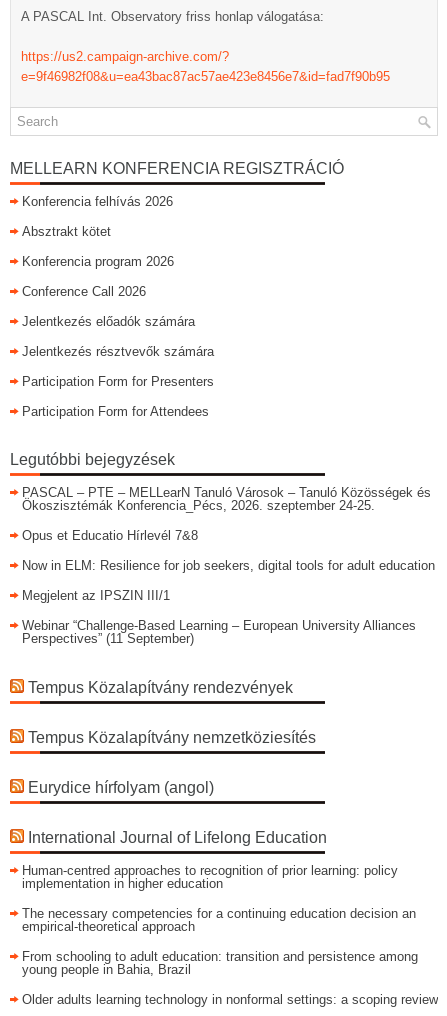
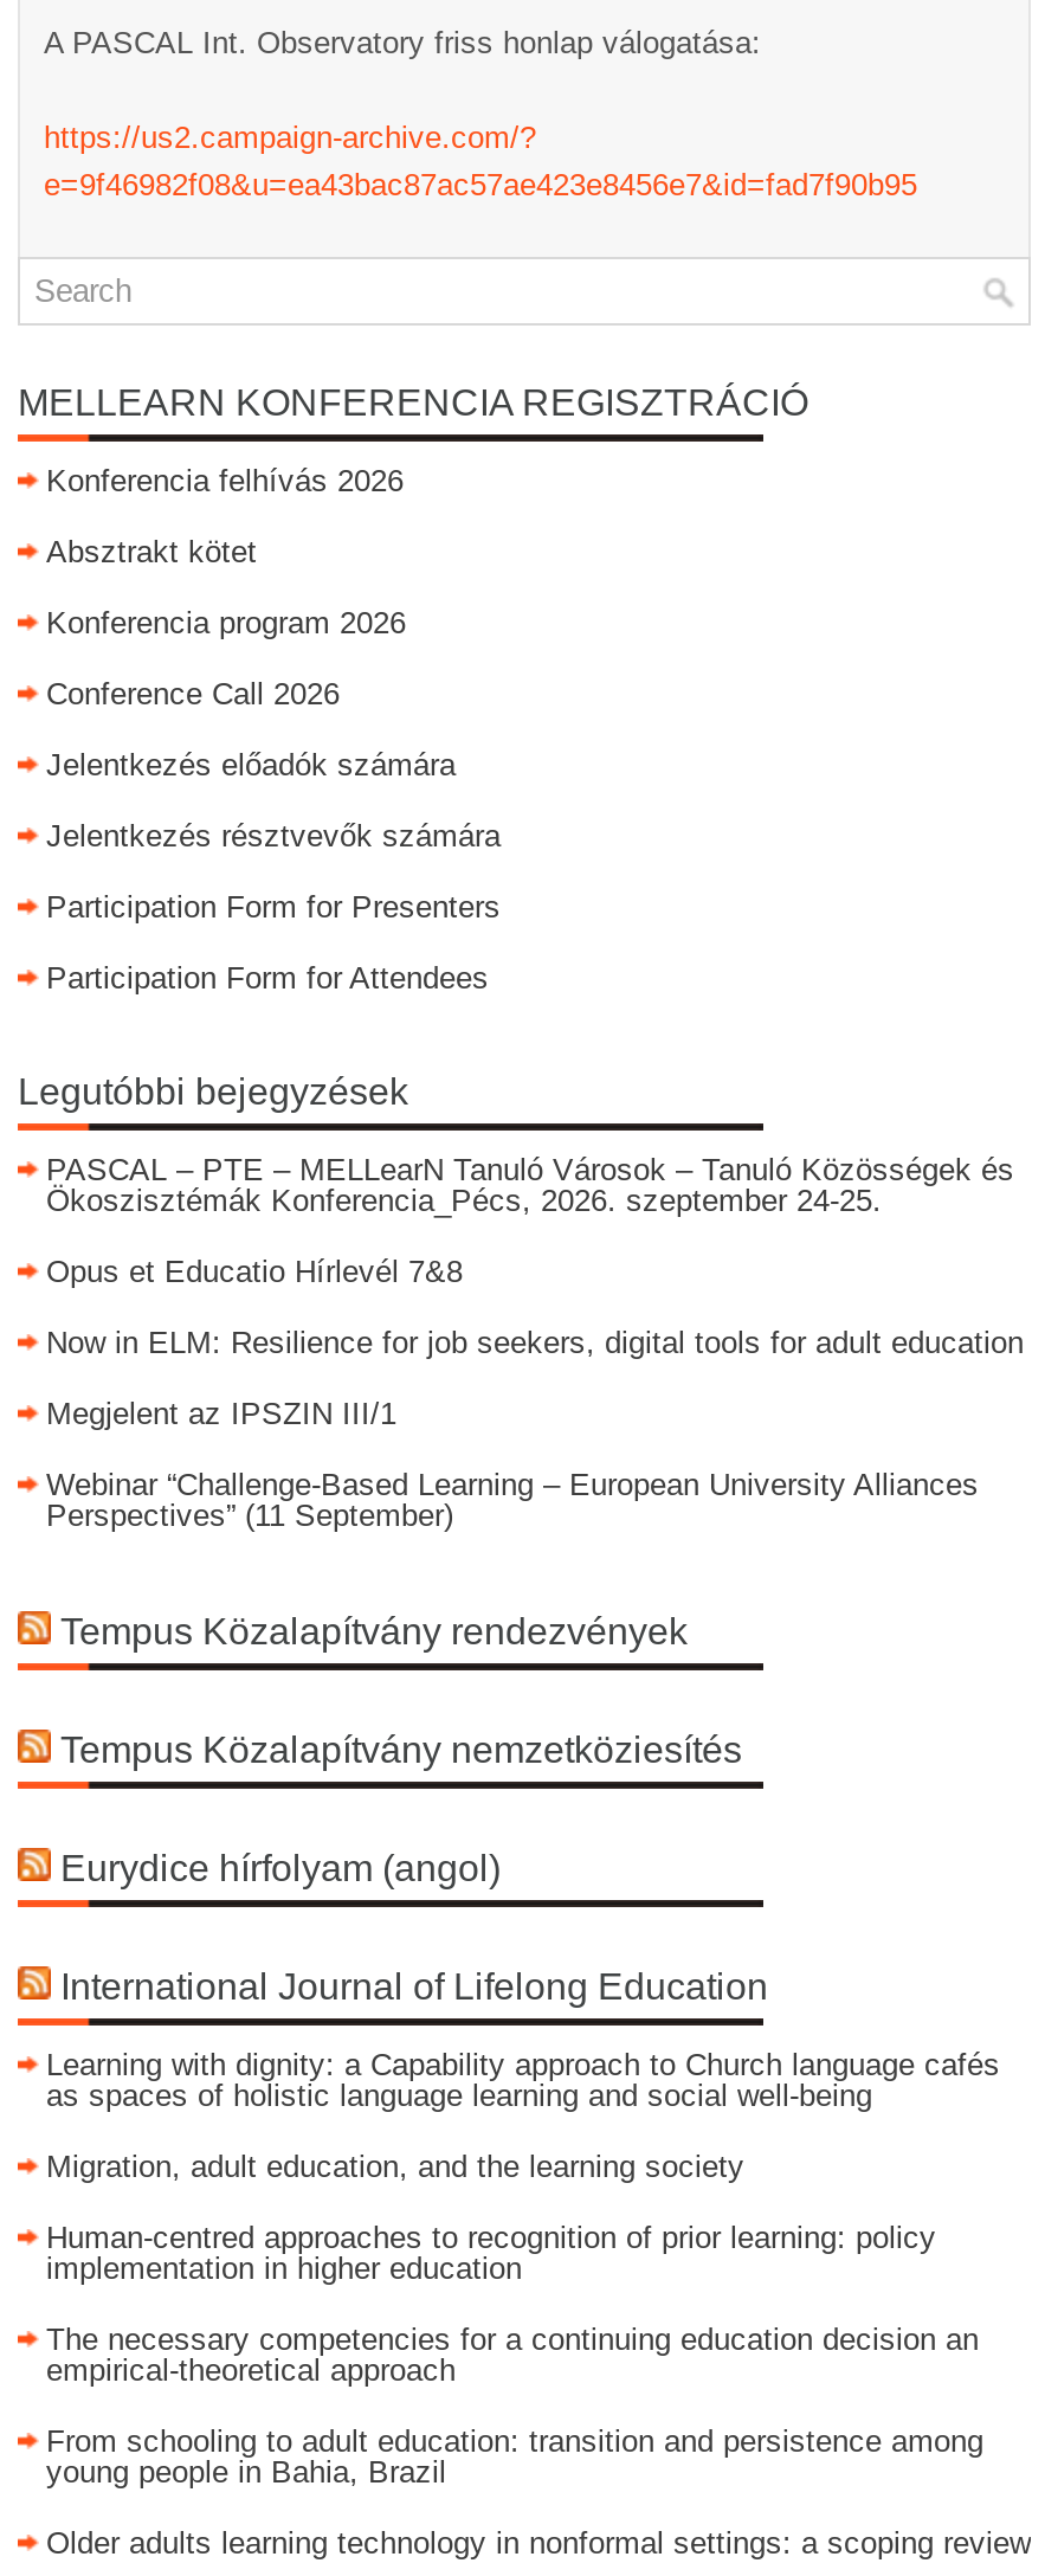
none -> [46,2047,1000,2184] Learning with dignity: a Capability approach to Church language cafés | as spaces of holistic language learning and social well-being | Migration, adult education, and the learning society

